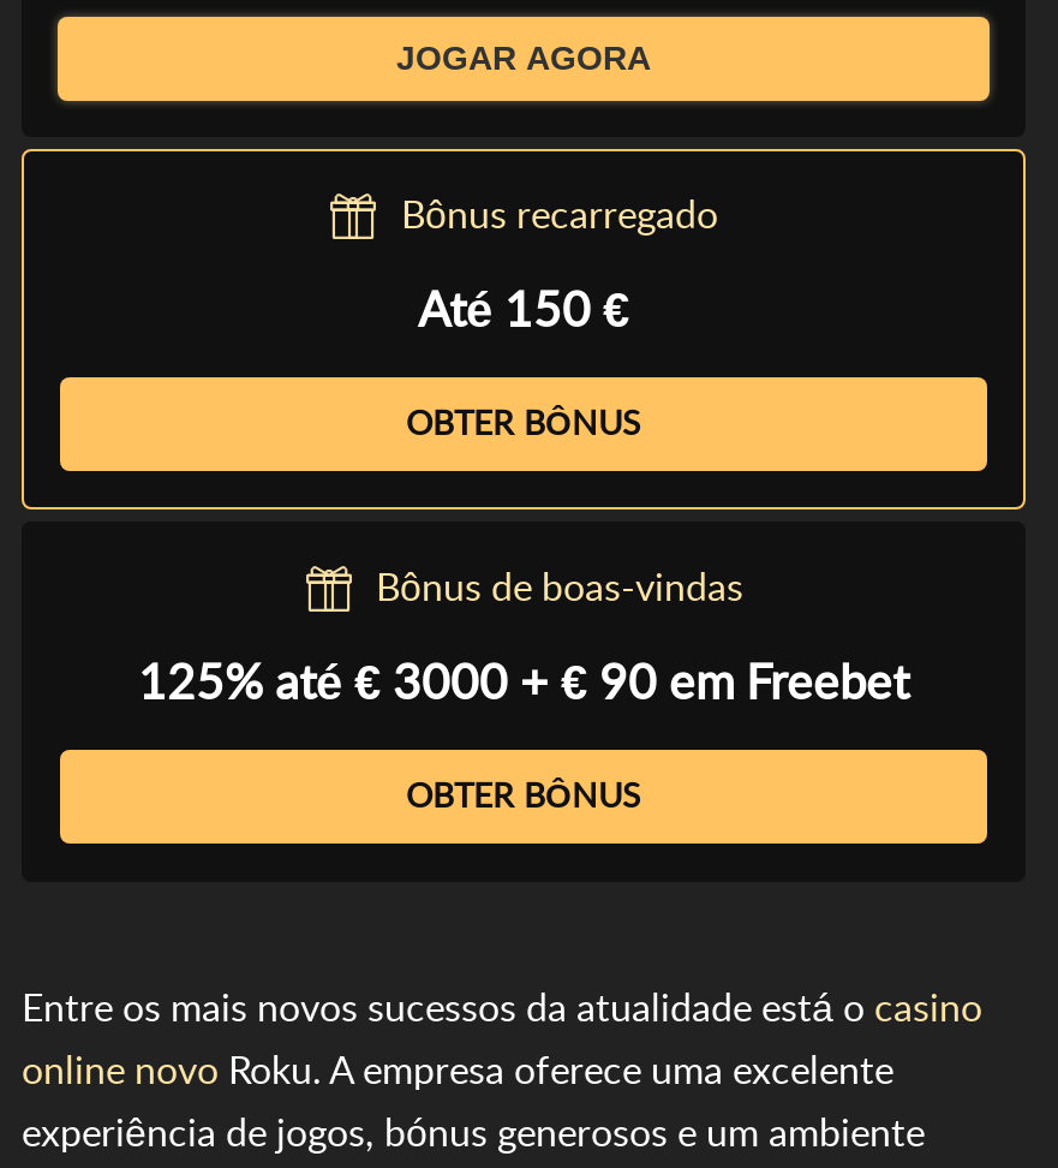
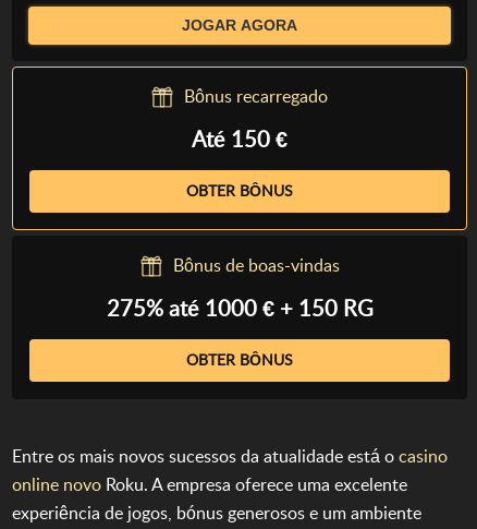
[138,654,909,712] 125% até € 3000 + € 90 em Freebet -> [106,296,373,322] 275% até 1000 € + 150 RG

